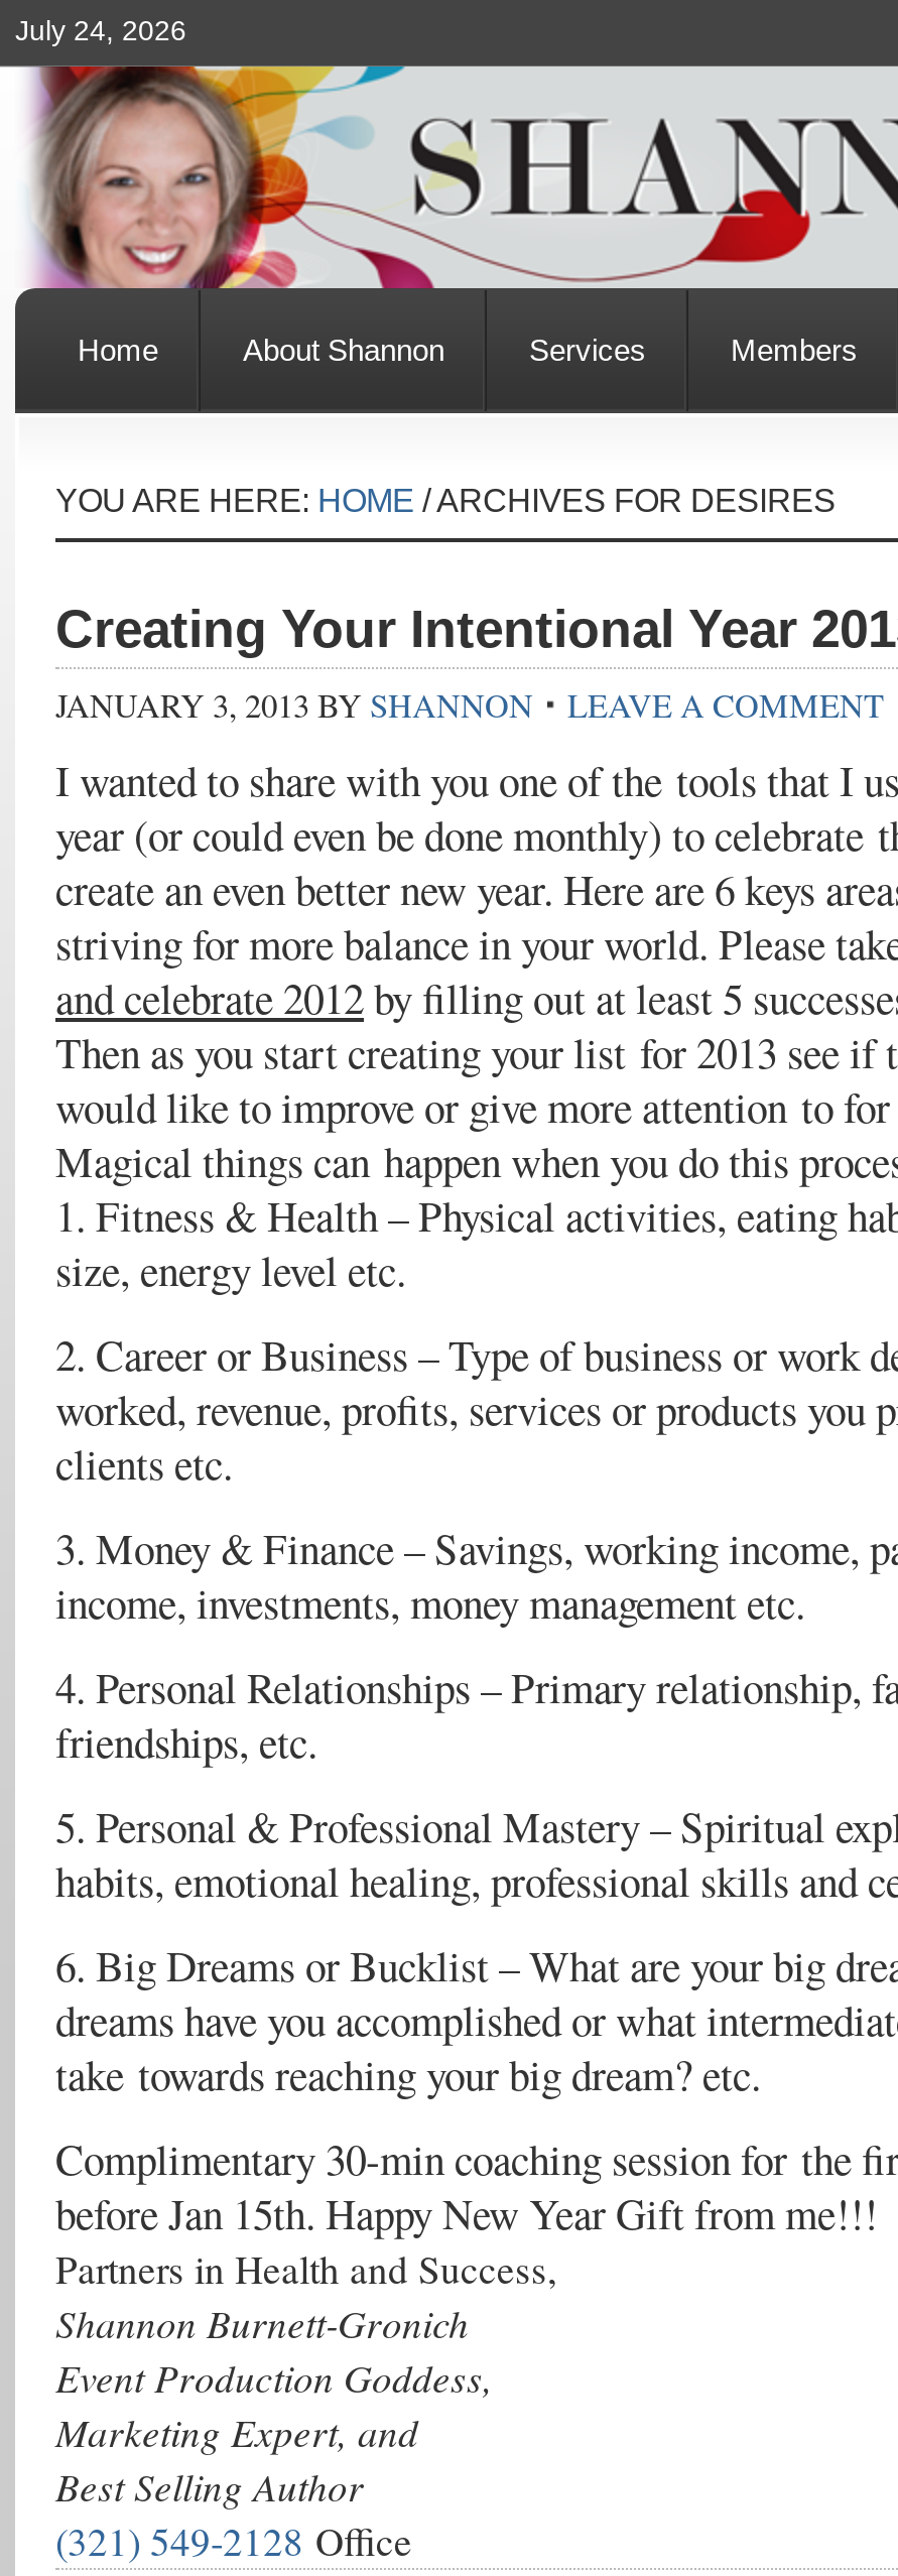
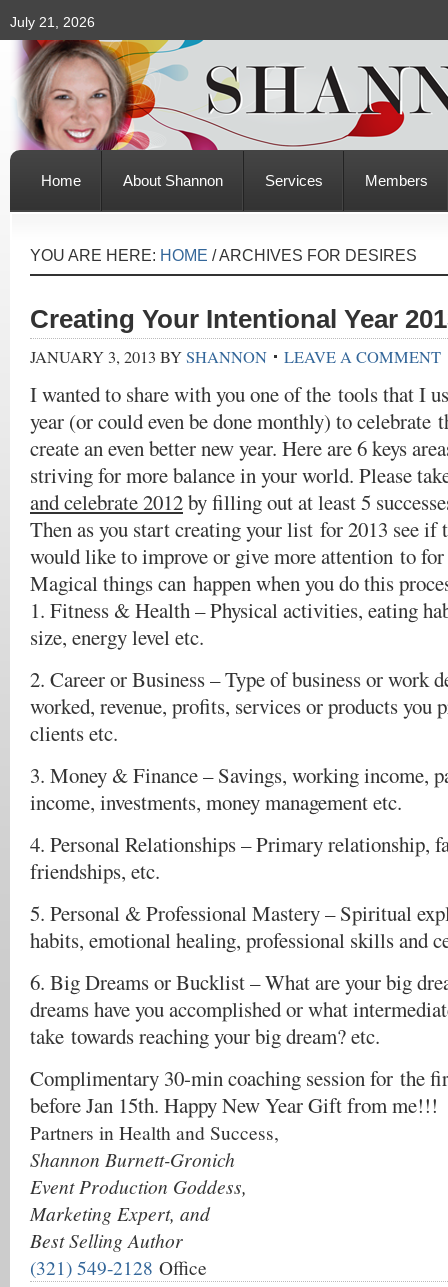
[15,14,186,46] July 24, 2026 -> [10,14,95,30] July 21, 2026

